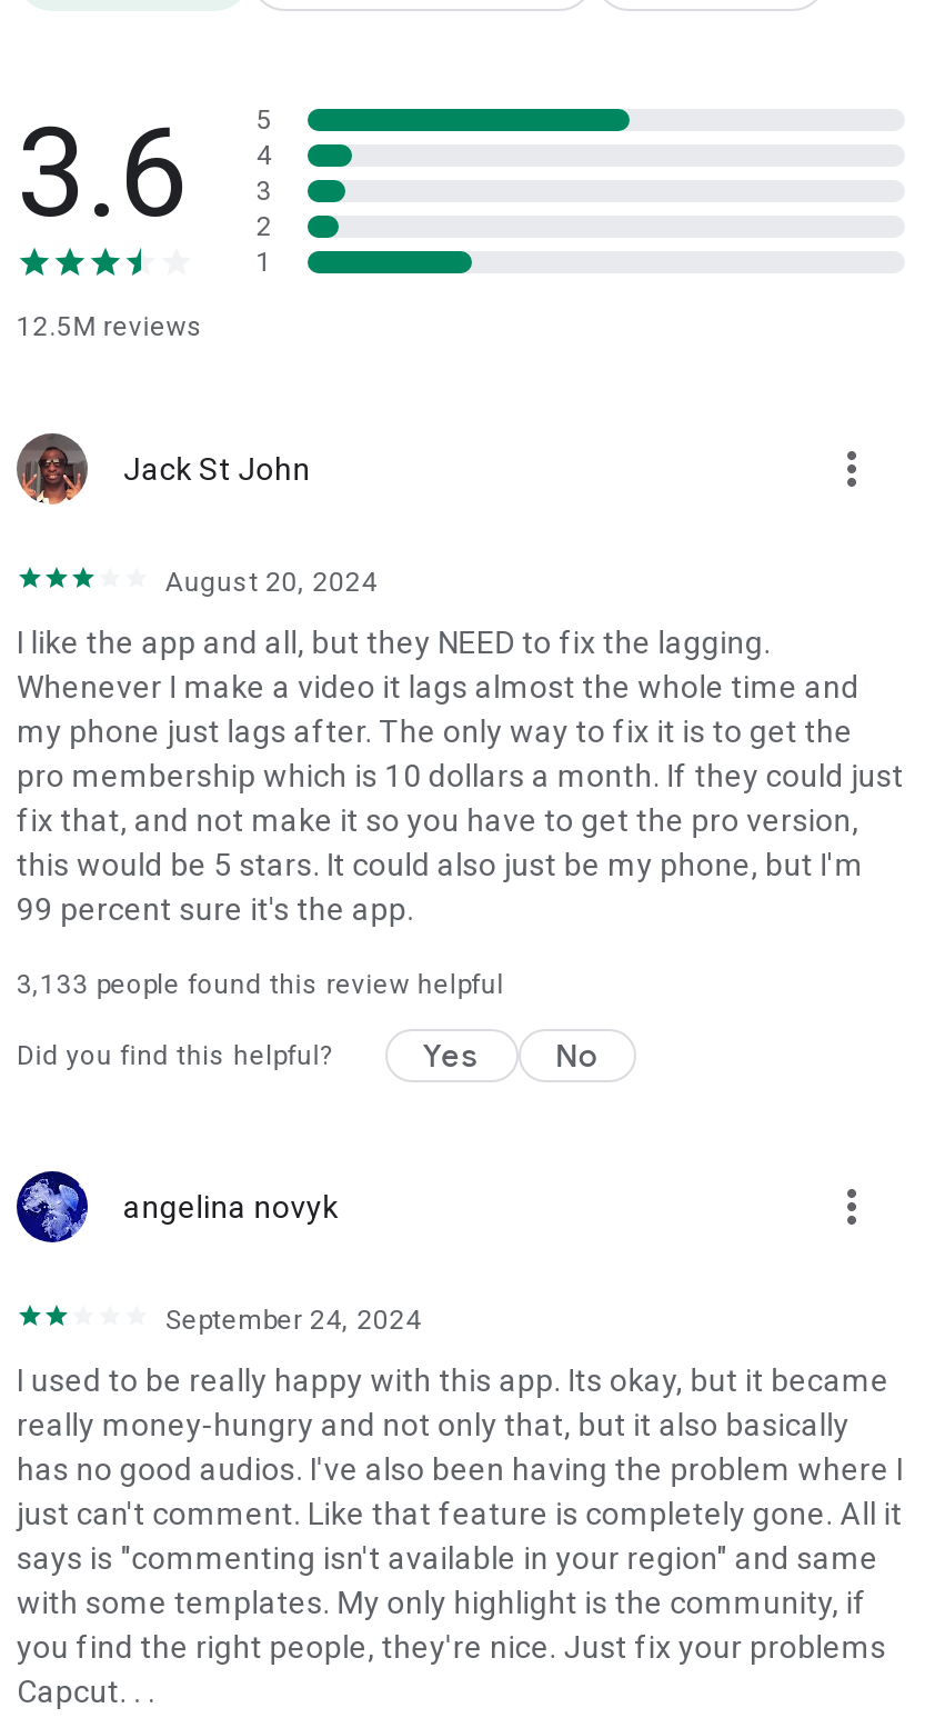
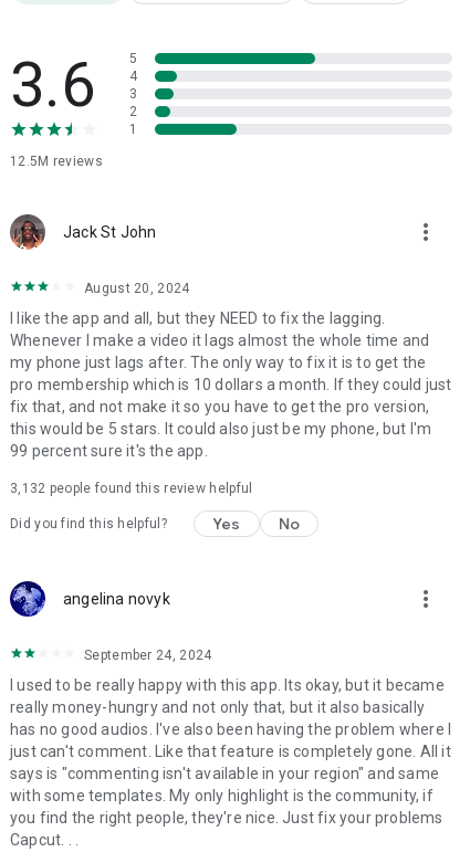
[17,969,504,1000] 3,133 people found this review helpful -> [10,481,253,497] 3,132 people found this review helpful

